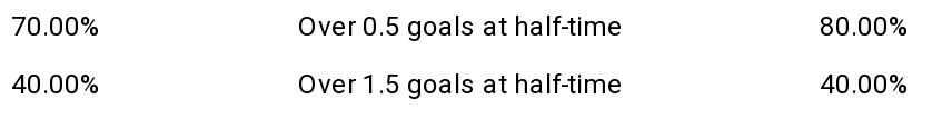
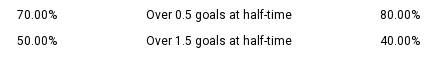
[11,69,100,101] 40.00% -> [16,34,56,48] 50.00%

